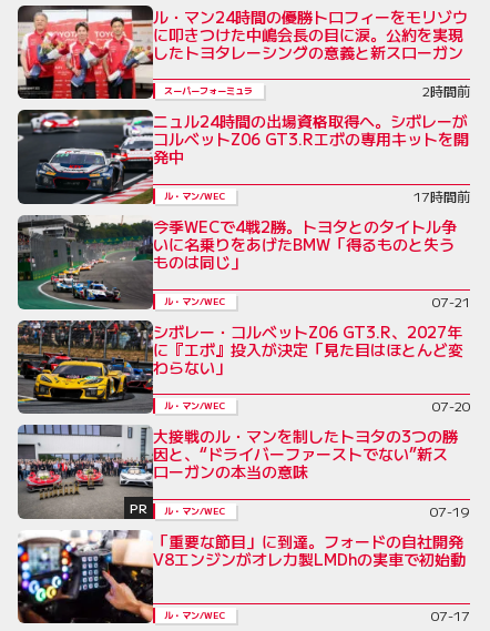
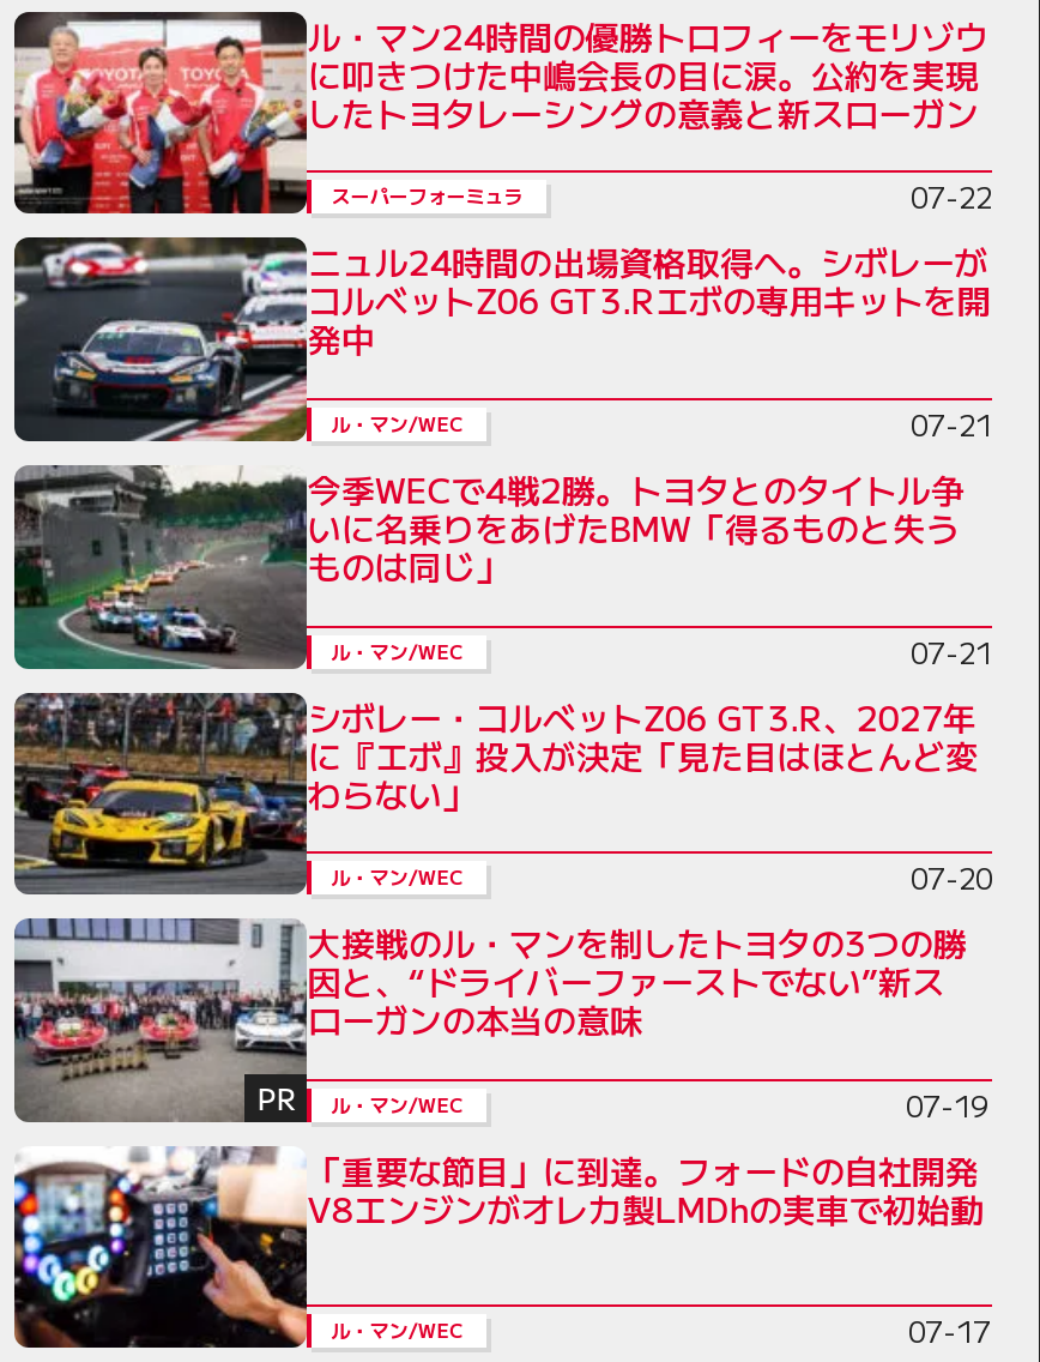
[422,81,470,100] 2時間前 -> [911,176,992,217] 07-22
[414,186,470,205] 17時間前 -> [911,403,992,443] 07-21

